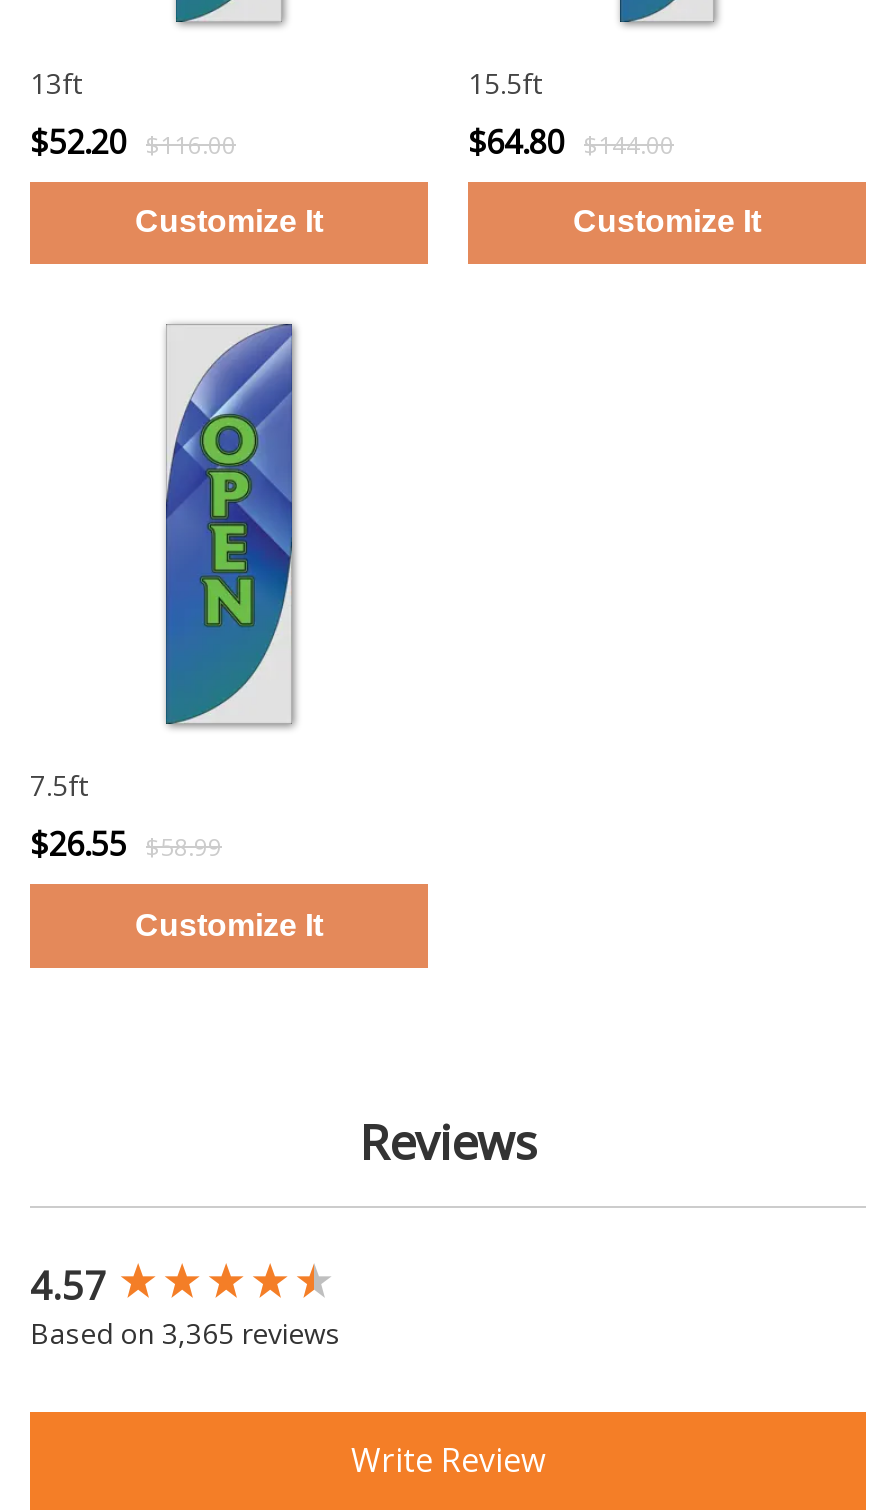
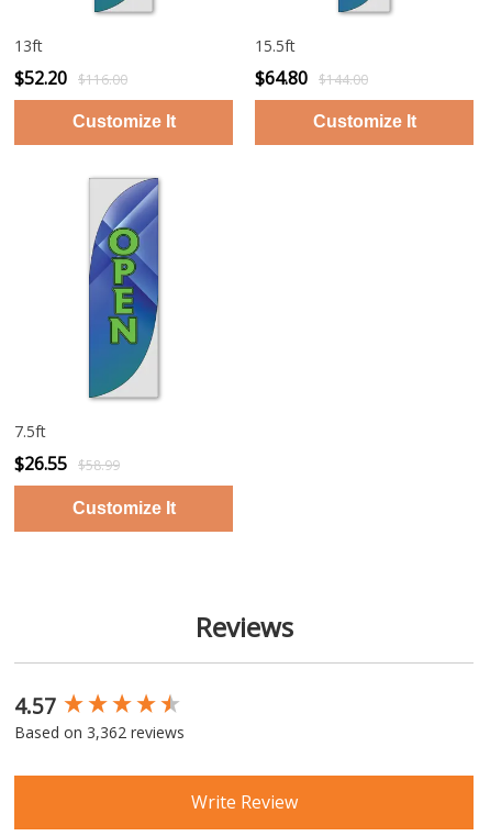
[30,1314,340,1352] Based on 3,365 reviews -> [14,722,185,743] Based on 3,362 reviews

